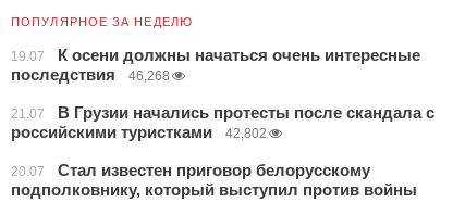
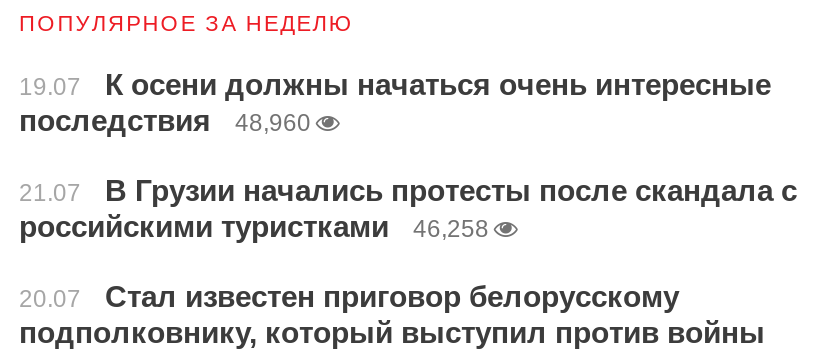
[11,65,170,84] последствия 46,268 -> [19,103,311,137] последствия 48,960
[11,123,267,141] российскими туристками 42,802 -> [19,209,489,243] российскими туристками 46,258

